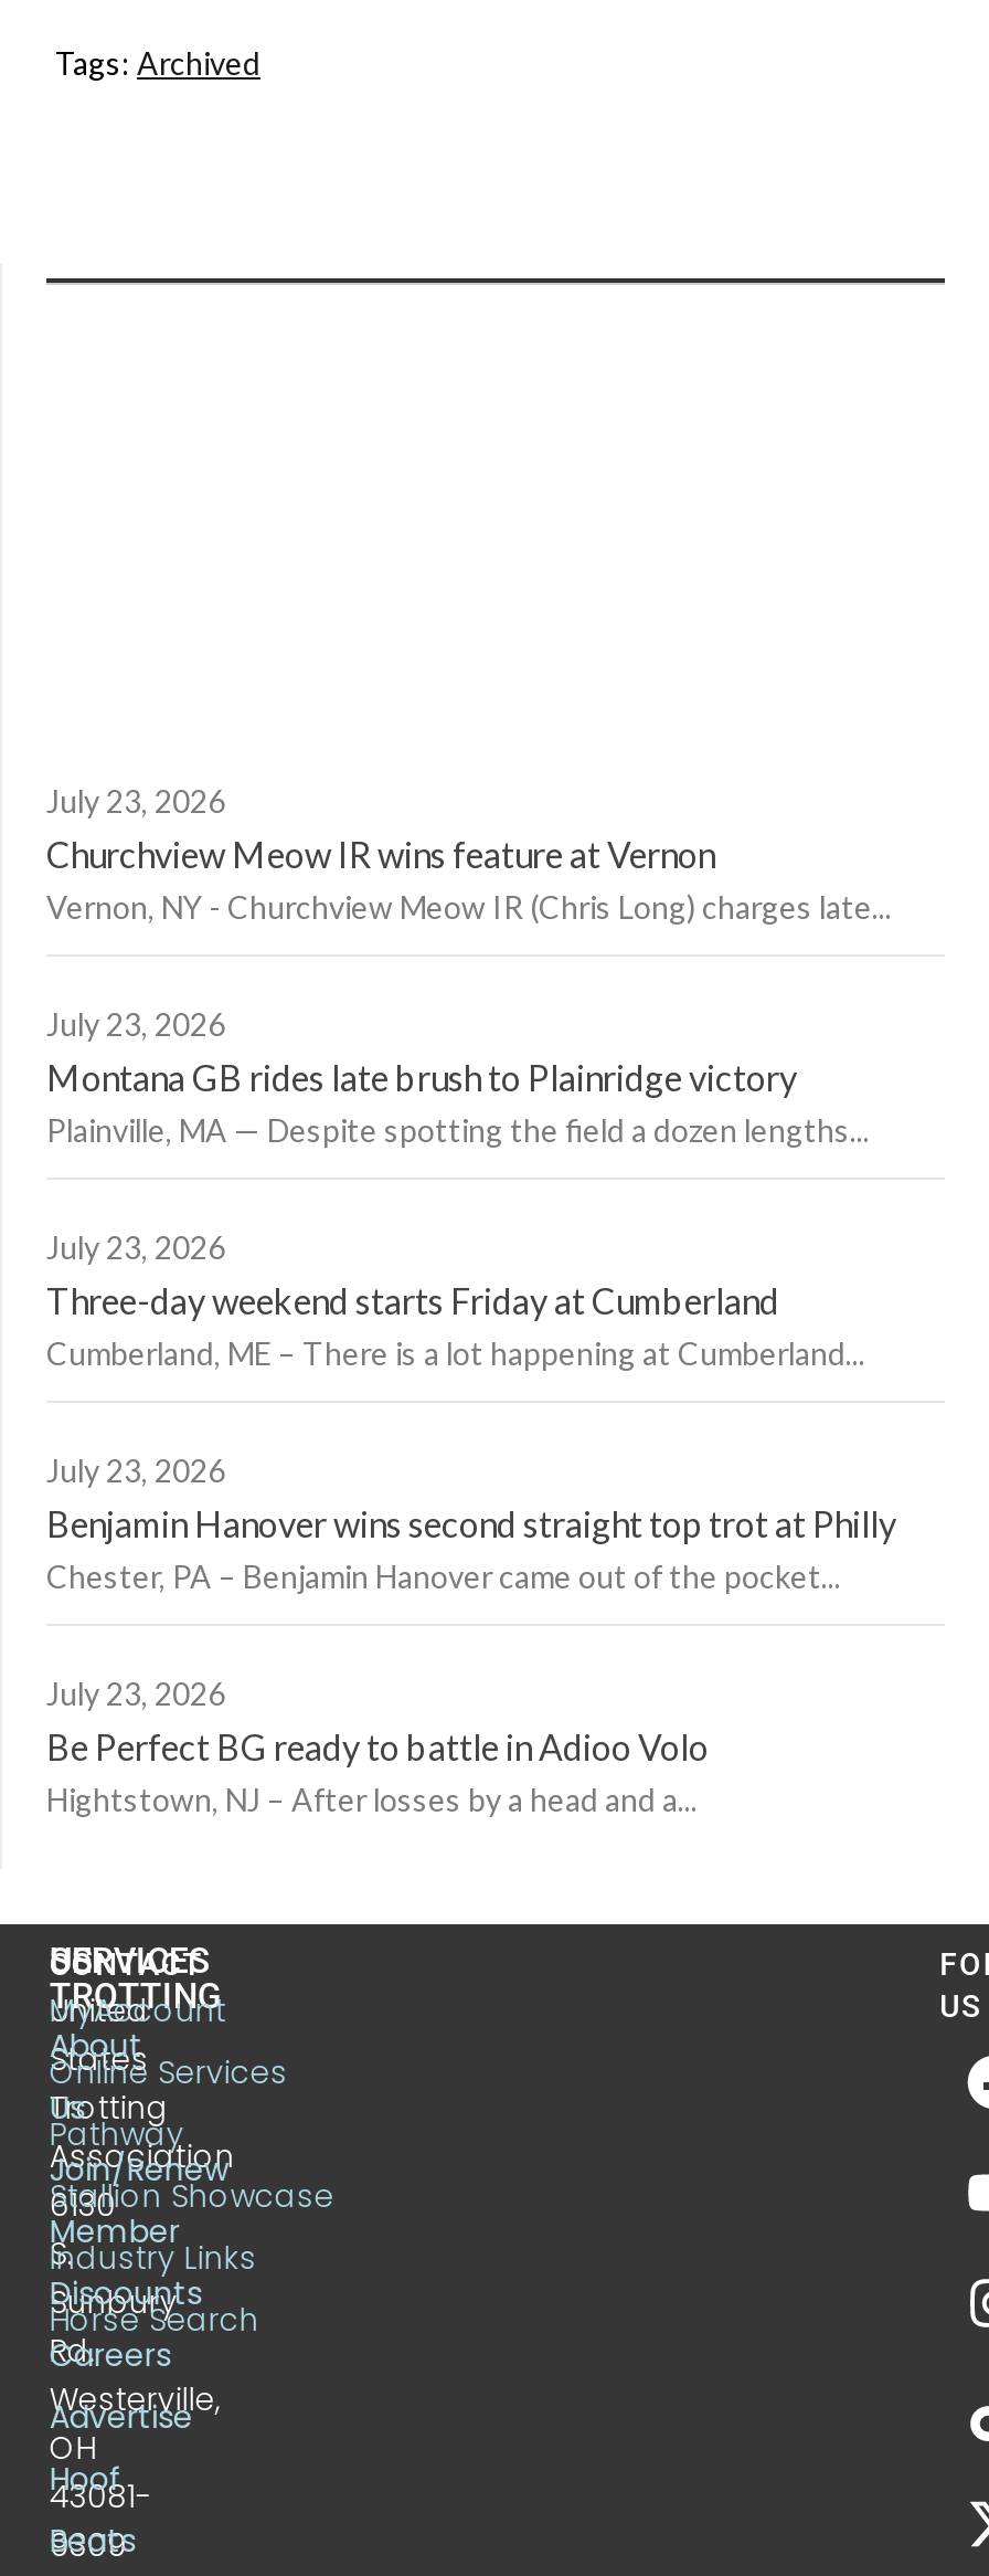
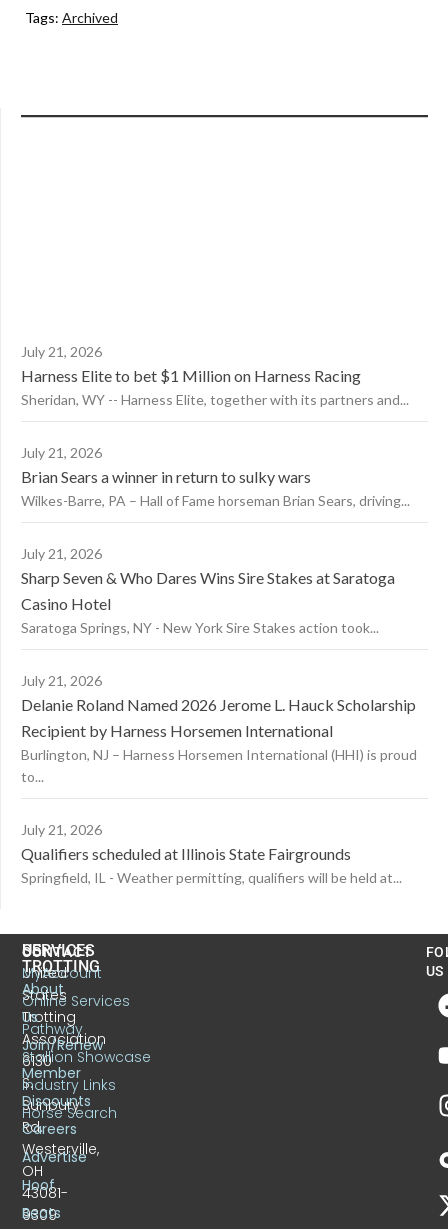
[46,782,892,925] July 23, 2026 | Churchview Meow IR wins feature at Vernon | Vernon, NY - Churchview Meow IR (Chris Long) charges late... -> [21,343,409,408] July 21, 2026 | Harness Elite to bet $1 Million on Harness Racing | Sheridan, WY -- Harness Elite, together with its partners and...
[46,1005,870,1148] July 23, 2026 | Montana GB rides late brush to Plainridge victory | Plainville, MA — Despite spotting the field a dozen lengths... -> [21,444,410,509] July 21, 2026 | Brian Sears a winner in return to sulky wars | Wilkes-Barre, PA – Hall of Fame horseman Brian Sears, driving...
[46,1228,865,1372] July 23, 2026 | Three-day weekend starts Friday at Cumberland | Cumberland, ME – There is a lot happening at Cumberland... -> [21,545,395,636] July 21, 2026 | Sharp Seven & Who Dares Wins Sire Stakes at Saratoga | Casino Hotel | Saratoga Springs, NY - New York Sire Stakes action took...
[46,1451,896,1595] July 23, 2026 | Benjamin Hanover wins second straight top trot at Philly | Chester, PA – Benjamin Hanover came out of the pocket... -> [21,672,417,785] July 21, 2026 | Delanie Roland Named 2026 Jerome L. Hauck Scholarship | Recipient by Harness Horsemen International | Burlington, NJ – Harness Horsemen International (HHI) is proud | to...
[46,1674,709,1818] July 23, 2026 | Be Perfect BG ready to battle in Adioo Volo | Hightstown, NJ – After losses by a head and a... -> [21,821,402,886] July 21, 2026 | Qualifiers scheduled at Illinois State Fairgrounds | Springfield, IL - Weather permitting, qualifiers will be held at...

